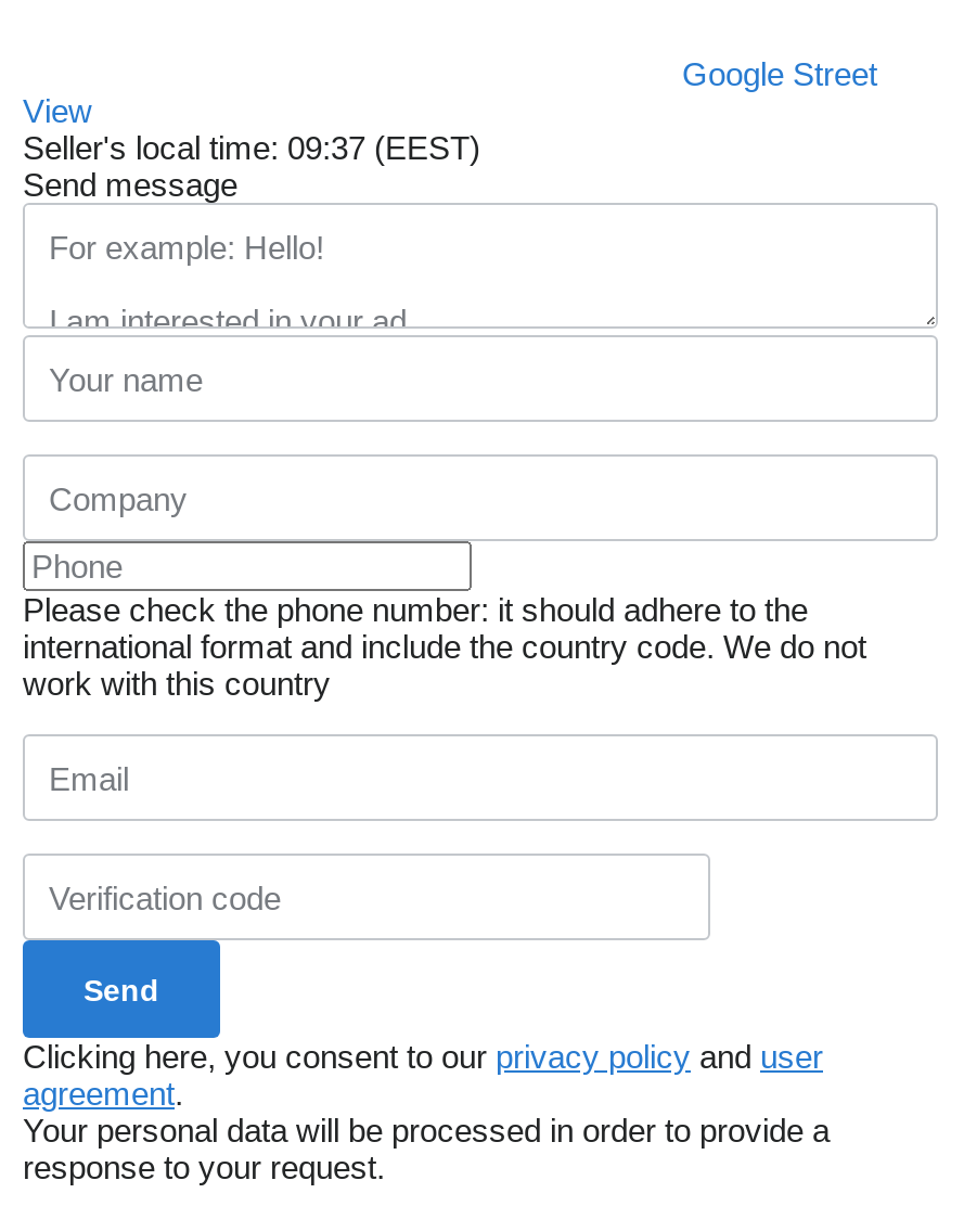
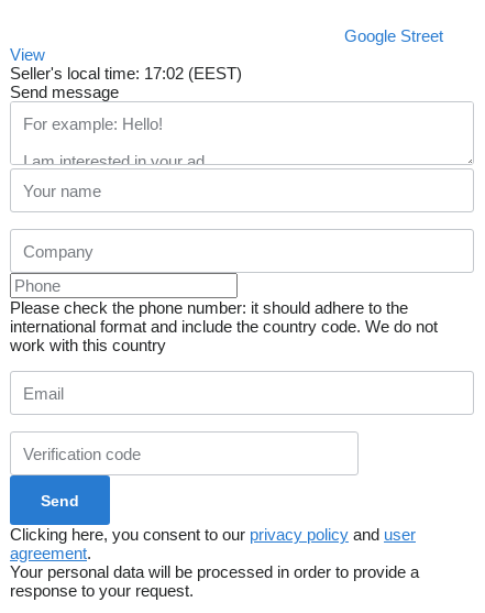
[23,129,480,166] Seller's local time: 09:37 (EEST) -> [10,64,242,83] Seller's local time: 17:02 (EEST)

